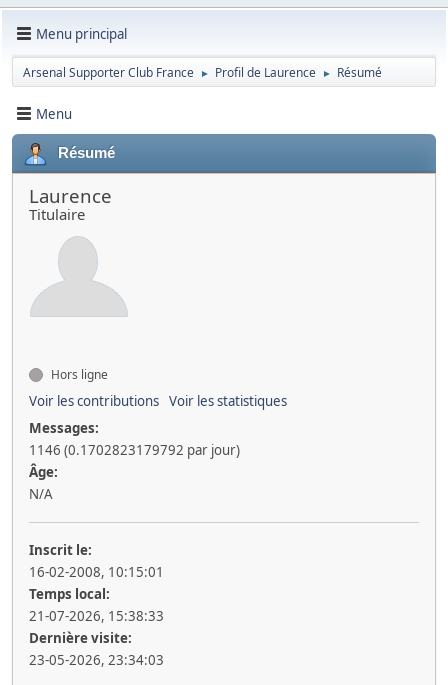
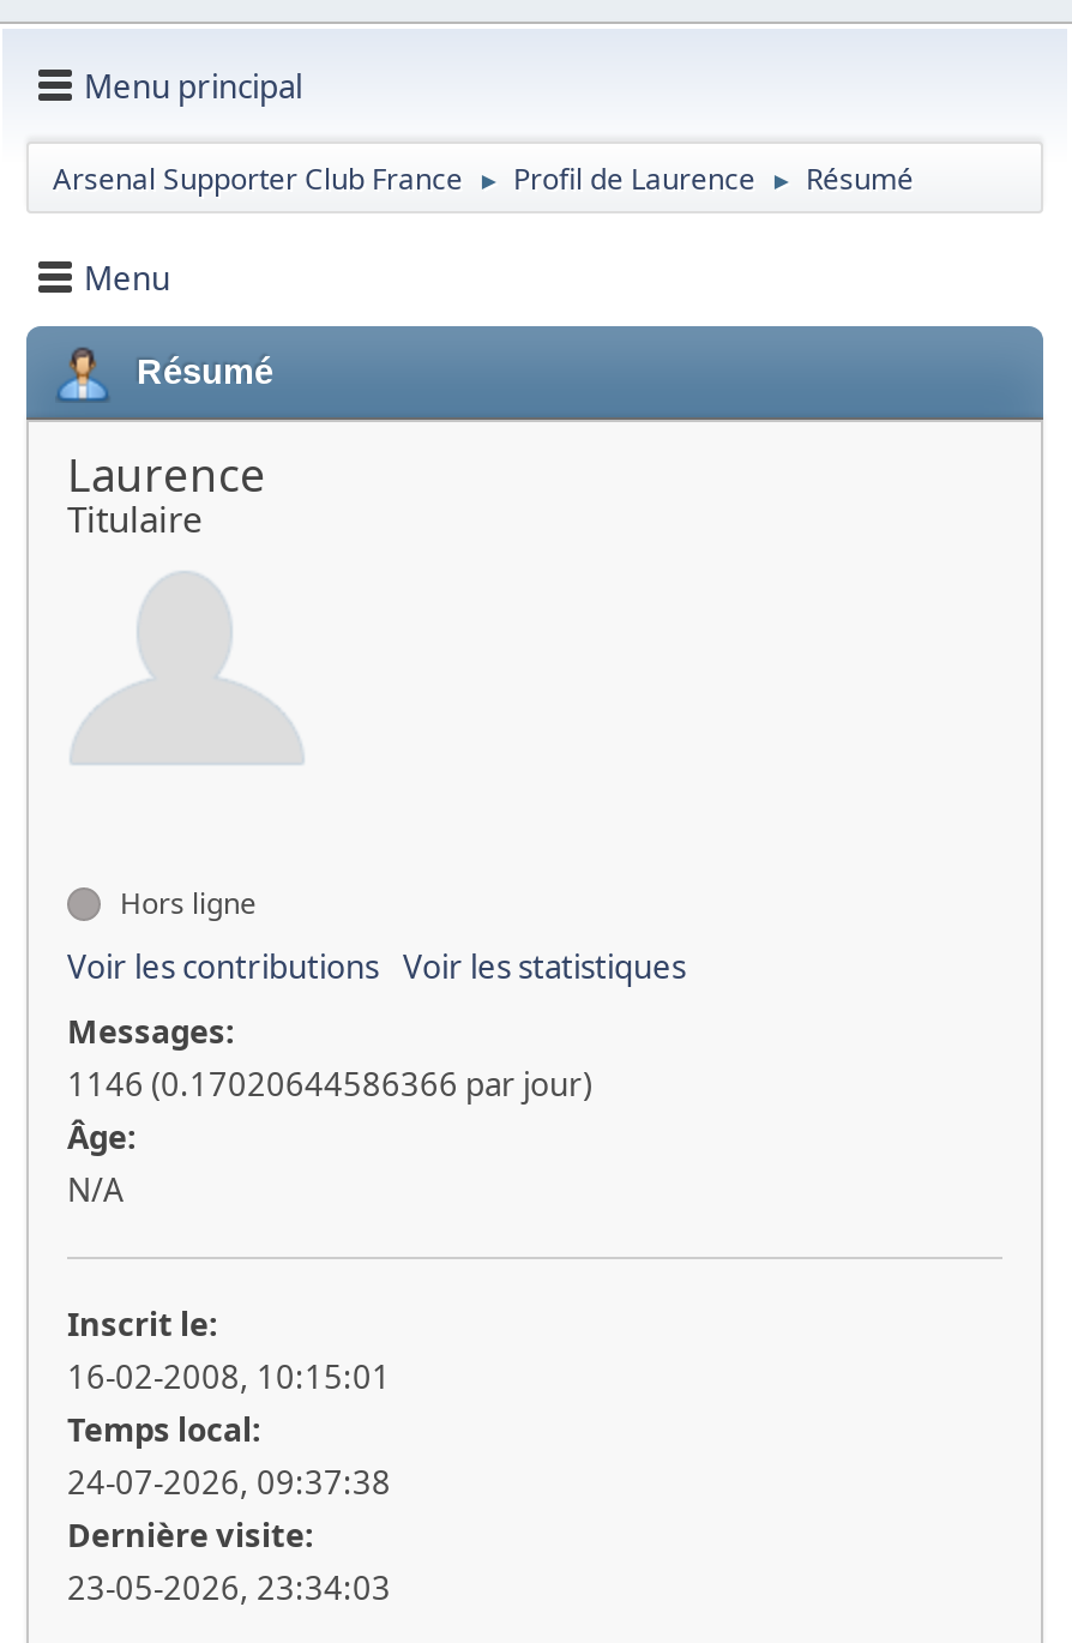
[29,441,240,459] 1146 (0.1702823179792 par jour) -> [67,1063,592,1106] 1146 (0.17020644586366 par jour)
[29,607,164,625] 21-07-2026, 15:38:33 -> [67,1461,391,1504] 24-07-2026, 09:37:38

